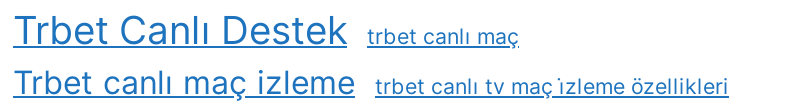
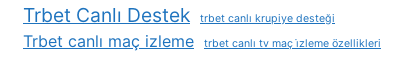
[367,25,519,51] trbet canlı maç -> [200,12,335,25] trbet canlı krupiye desteği

